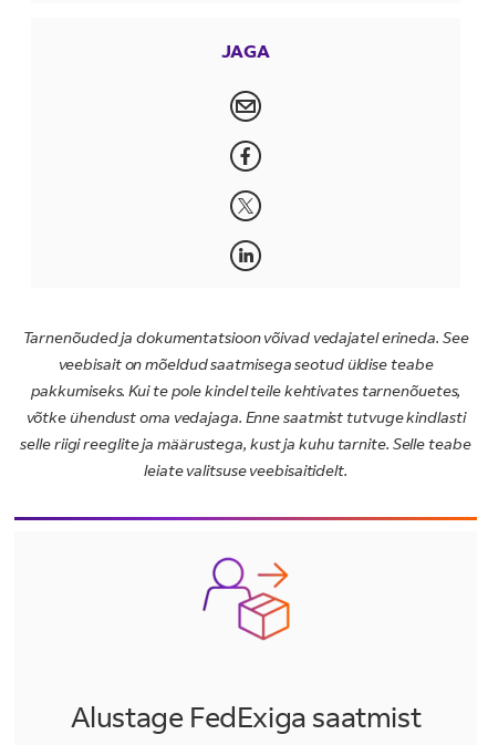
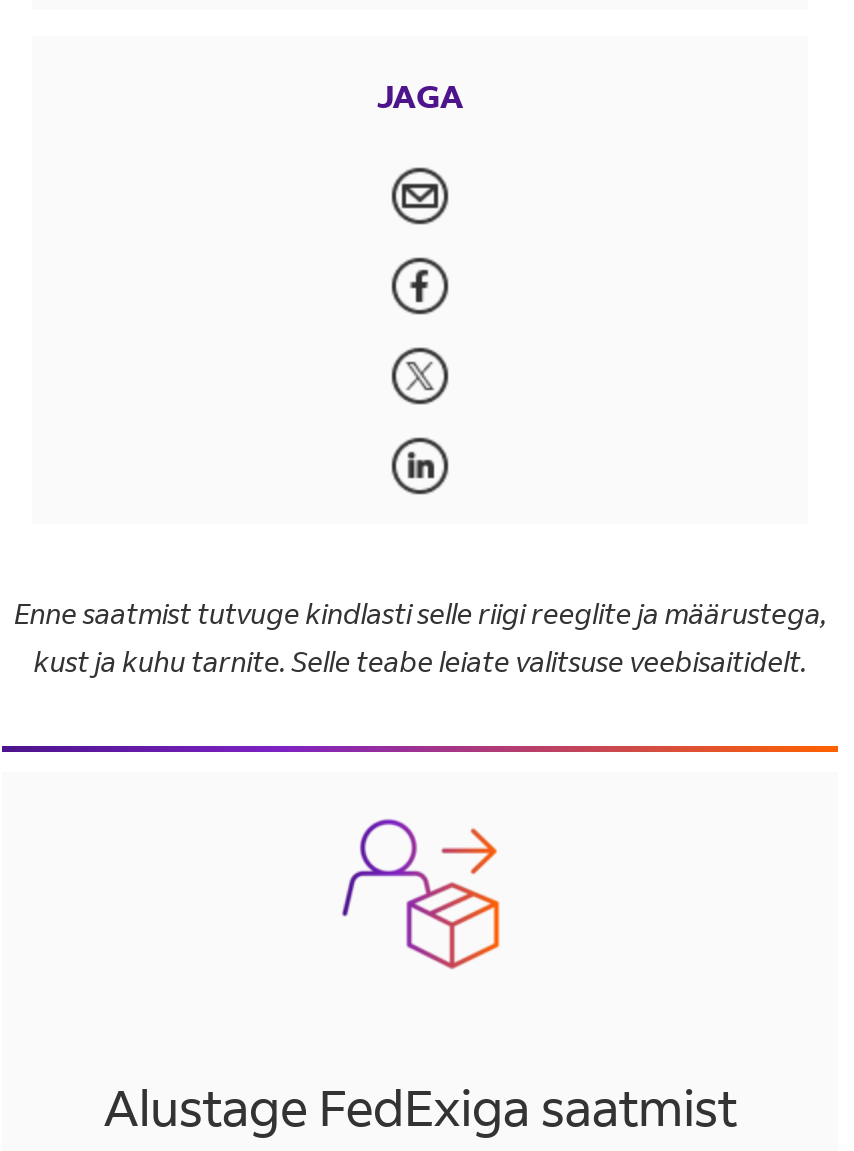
[20,327,471,481] Tarnenõuded ja dokumentatsioon võivad vedajatel erineda. See | veebisait on mõeldud saatmisega seotud üldise teabe | pakkumiseks. Kui te pole kindel teile kehtivates tarnenõuetes, | võtke ühendust oma vedajaga. Enne saatmist tutvuge kindlasti | selle riigi reeglite ja määrustega, kust ja kuhu tarnite. Selle teabe | leiate valitsuse veebisaitidelt. -> [14,594,826,680] Enne saatmist tutvuge kindlasti selle riigi reeglite ja määrustega, | kust ja kuhu tarnite. Selle teabe leiate valitsuse veebisaitidelt.

